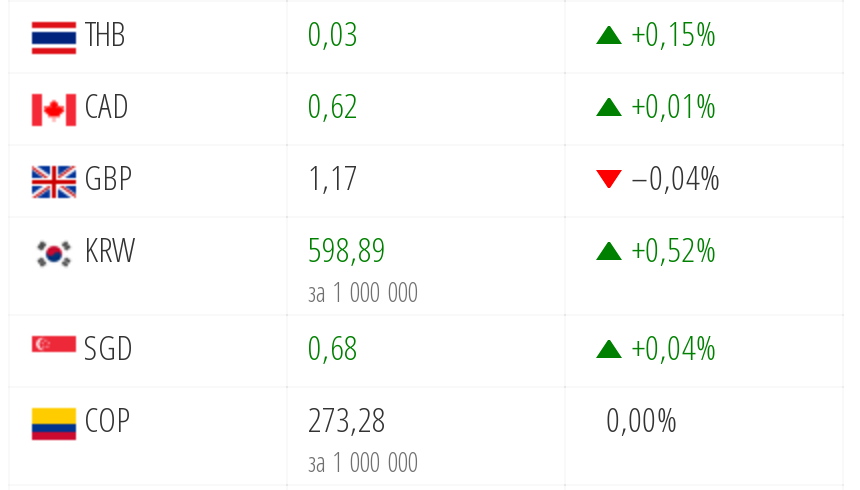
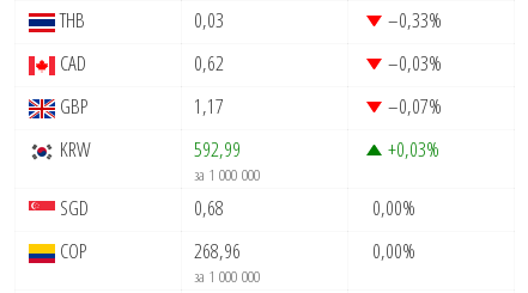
[632,11,718,57] +0,15% -> [388,6,442,34] –0,33%
[632,83,718,129] +0,01% -> [388,50,442,77] –0,03%
[632,155,722,201] –0,04% -> [388,93,442,120] –0,07%
[308,227,386,273] 598,89 -> [194,136,241,163] 592,99
[632,227,718,273] +0,52% -> [388,136,439,163] +0,03%
[632,325,718,371] +0,04% -> [373,194,416,222] 0,00%
[308,397,386,443] 273,28 -> [194,237,241,265] 268,96

